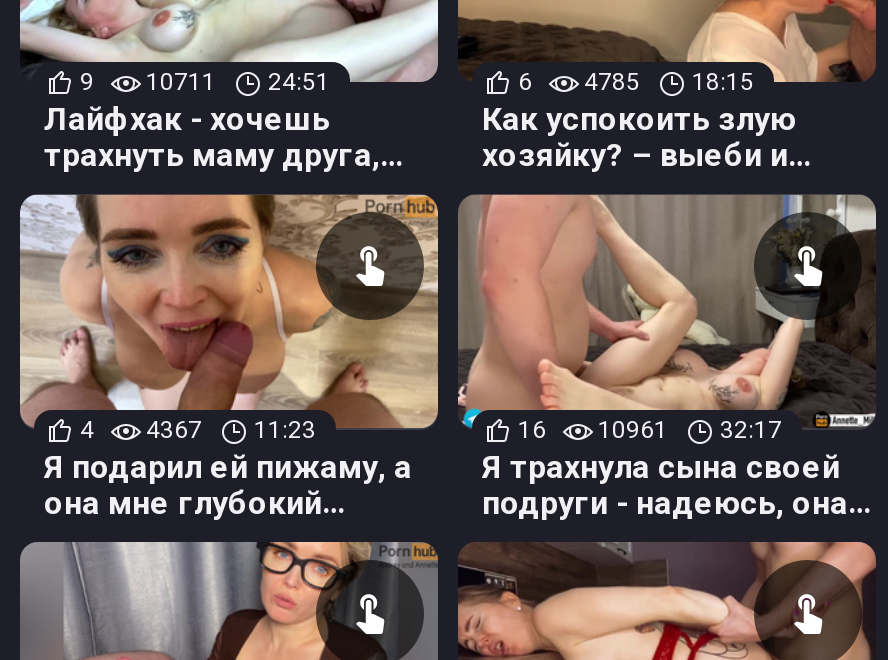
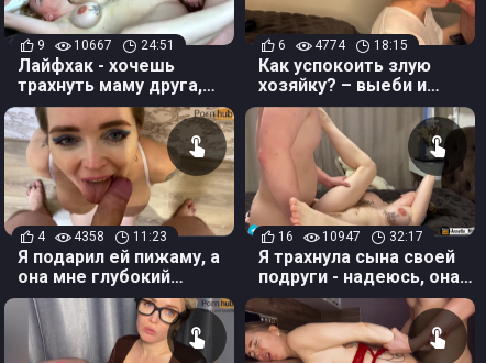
[80,68,330,96] 9 10711 24:51 -> [37,38,175,53] 9 10667 24:51
[518,68,754,96] 6 4785 18:15 -> [278,38,408,53] 6 4774 18:15
[80,415,316,443] 4 4367 11:23 -> [37,228,167,244] 4 4358 11:23
[518,415,782,443] 16 10961 32:17 -> [278,228,423,244] 16 10947 32:17

